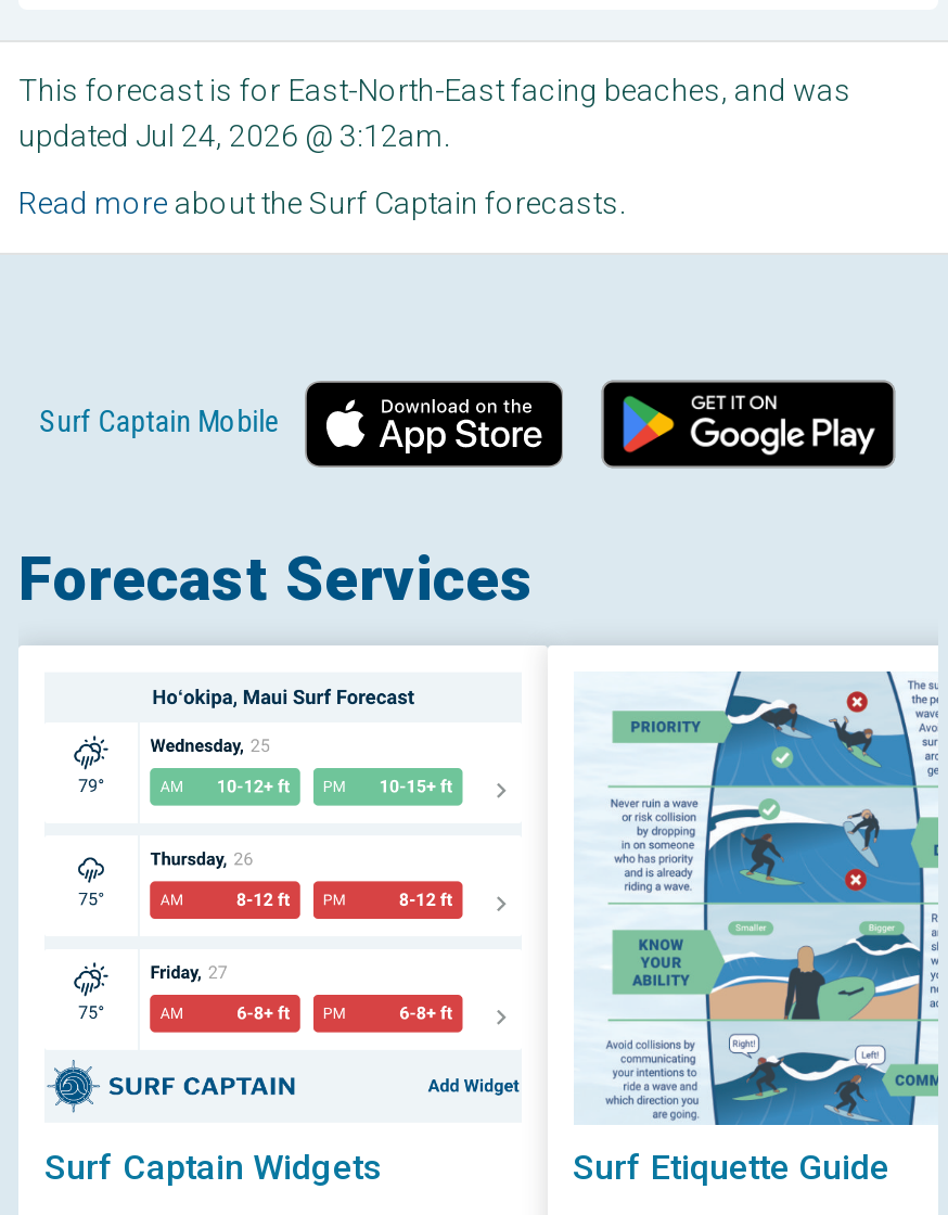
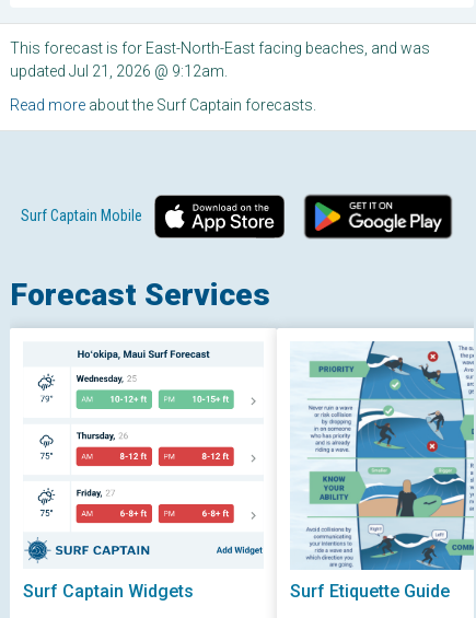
[18,118,450,153] updated Jul 24, 2026 @ 3:12am. -> [10,62,228,80] updated Jul 21, 2026 @ 9:12am.

